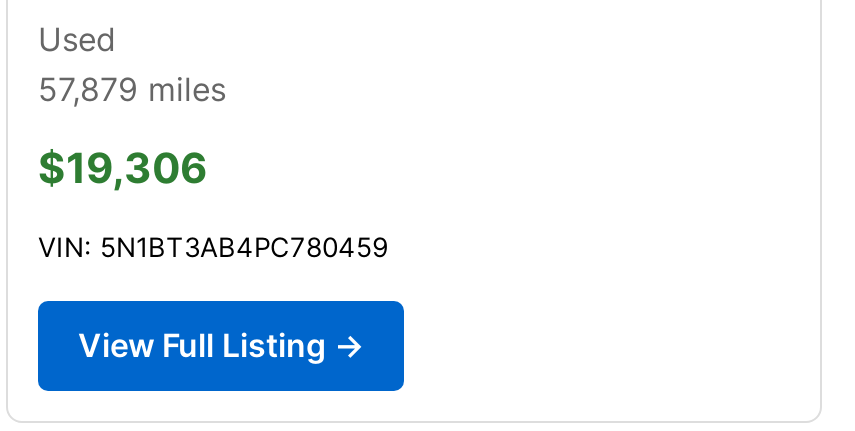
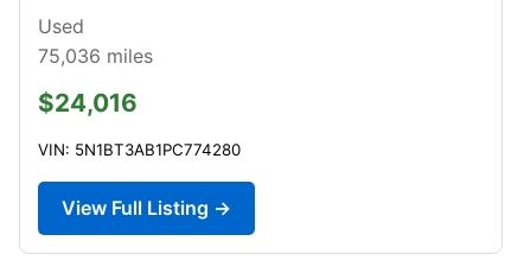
[38,69,226,109] 57,879 miles -> [38,44,153,68] 75,036 miles
[38,143,208,193] $19,306 -> [38,88,138,117] $24,016
[38,231,388,263] VIN: 5N1BT3AB4PC780459 -> [38,140,241,159] VIN: 5N1BT3AB1PC774280

